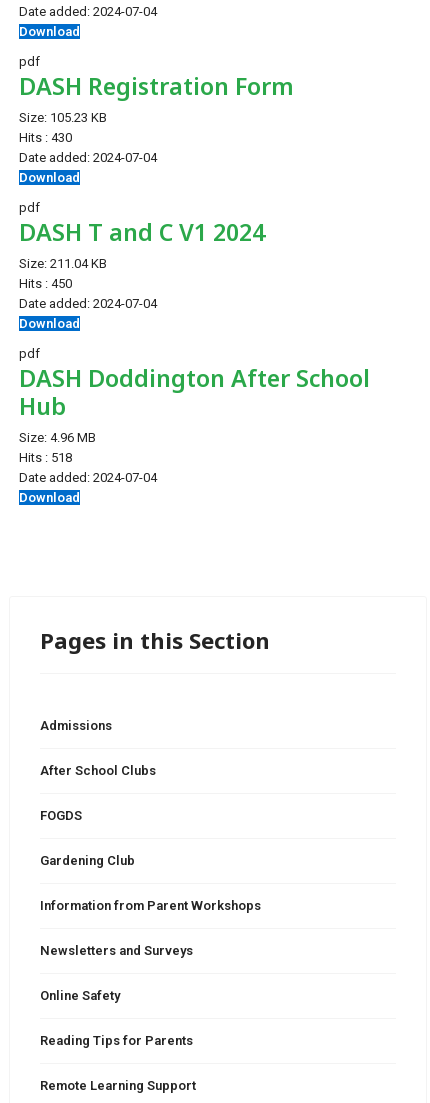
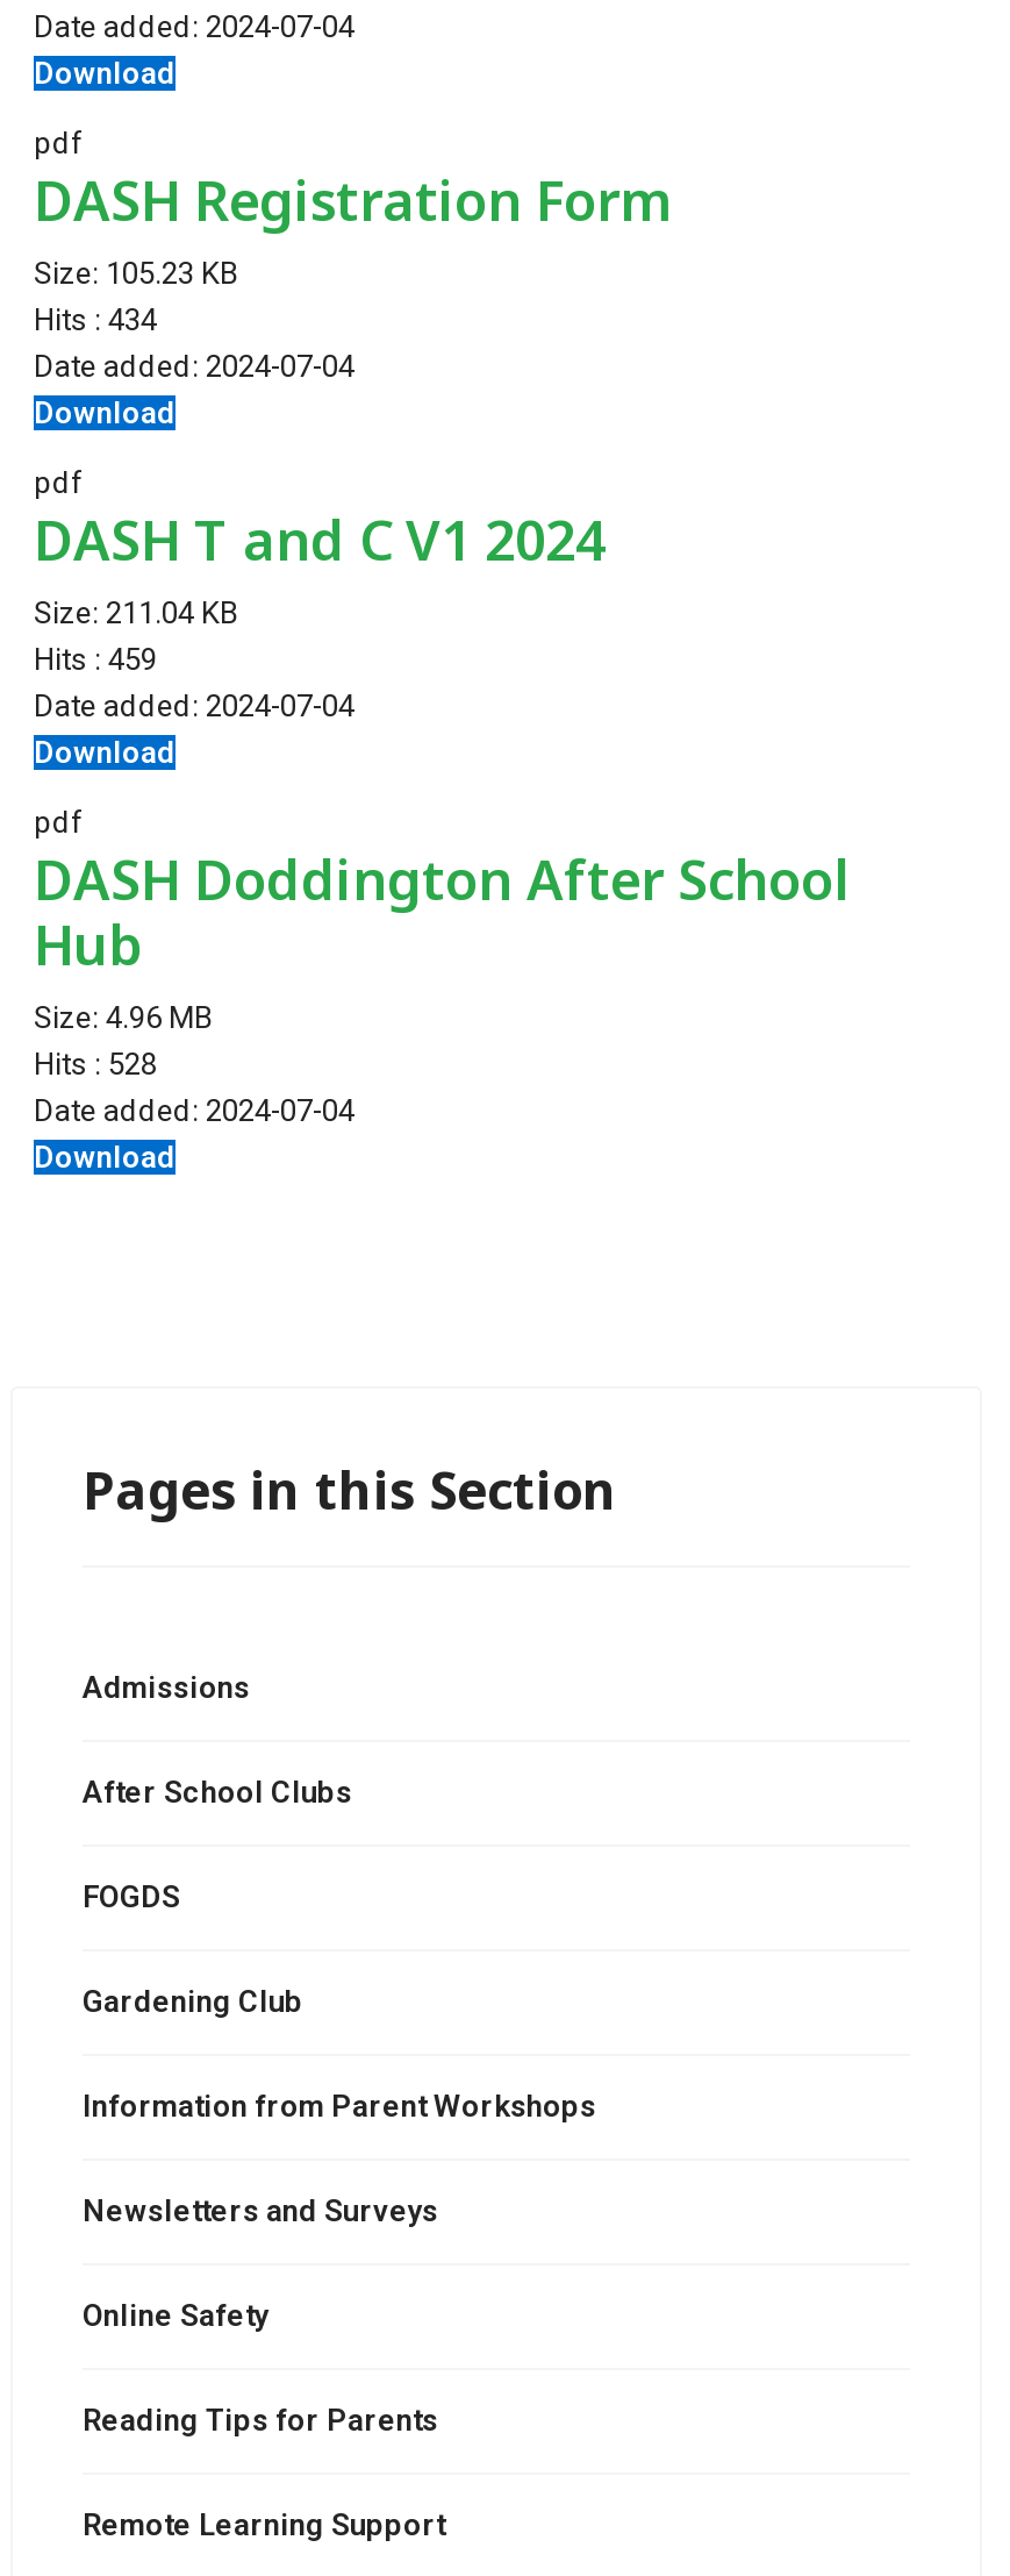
[19,130,72,145] Hits : 430 -> [34,302,157,337] Hits : 434
[19,276,72,291] Hits : 450 -> [34,641,157,676] Hits : 459
[19,450,72,465] Hits : 518 -> [34,1046,157,1081] Hits : 528

